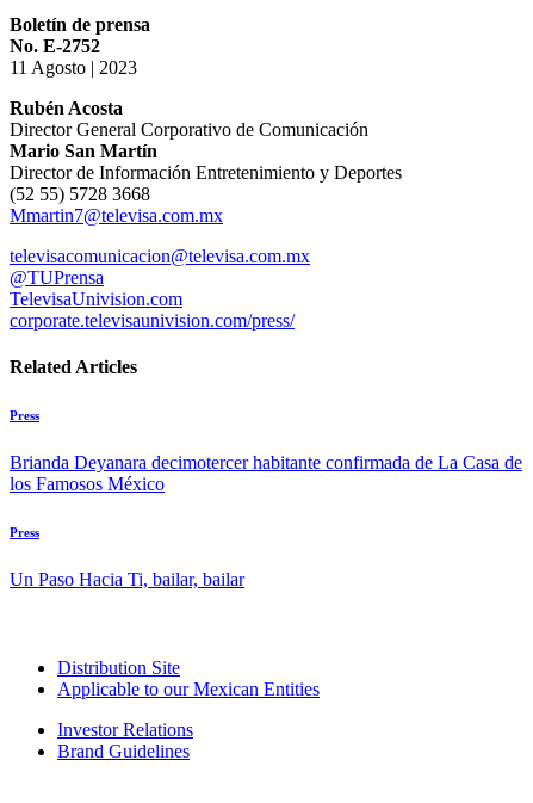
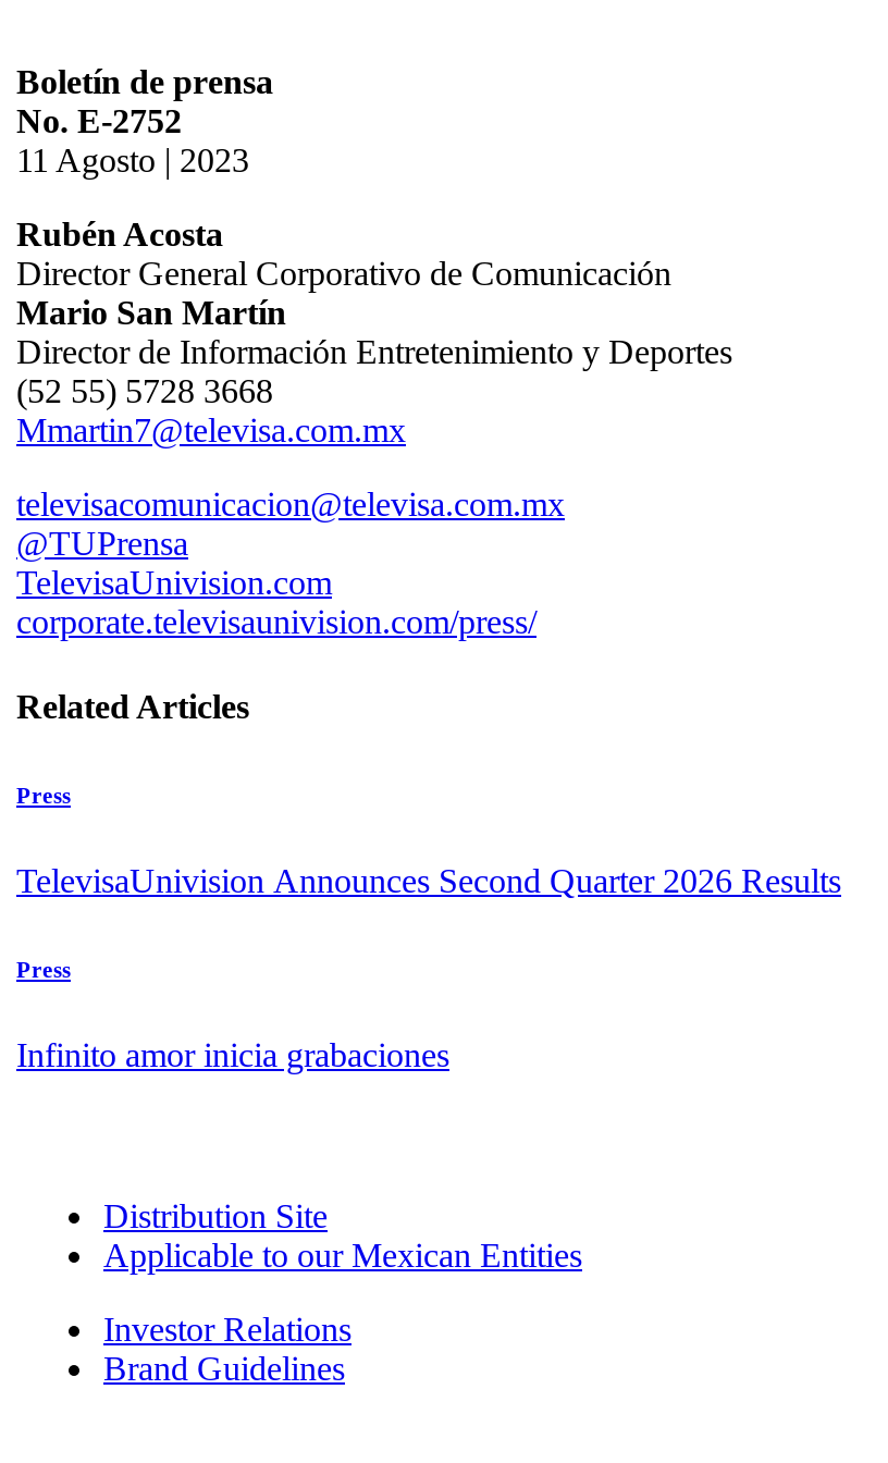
[10,453,522,494] Brianda Deyanara decimotercer habitante confirmada de La Casa de | los Famosos México -> [16,863,841,900] TelevisaUnivision Announces Second Quarter 2026 Results
[10,569,244,590] Un Paso Hacia Ti, bailar, bailar -> [16,1037,449,1074] Infinito amor inicia grabaciones

